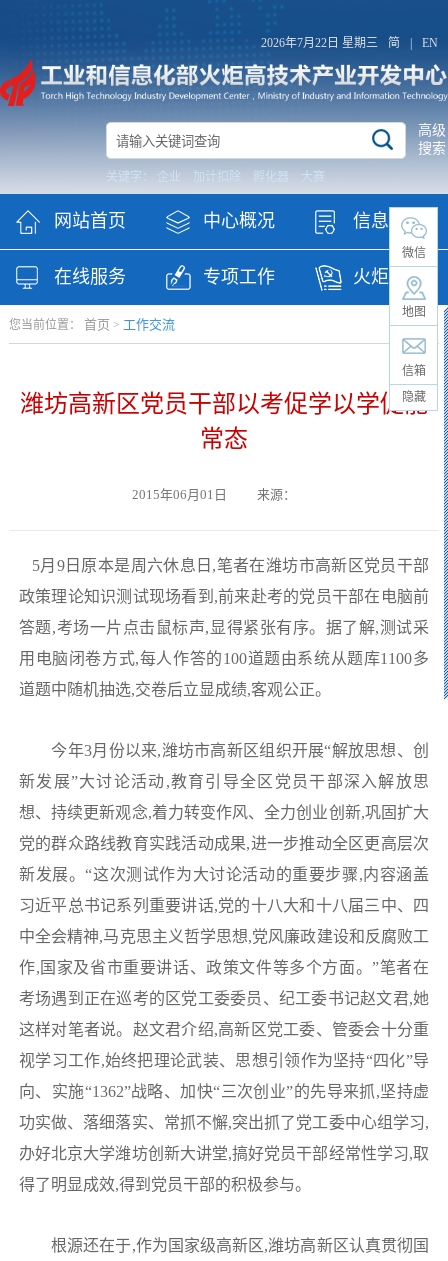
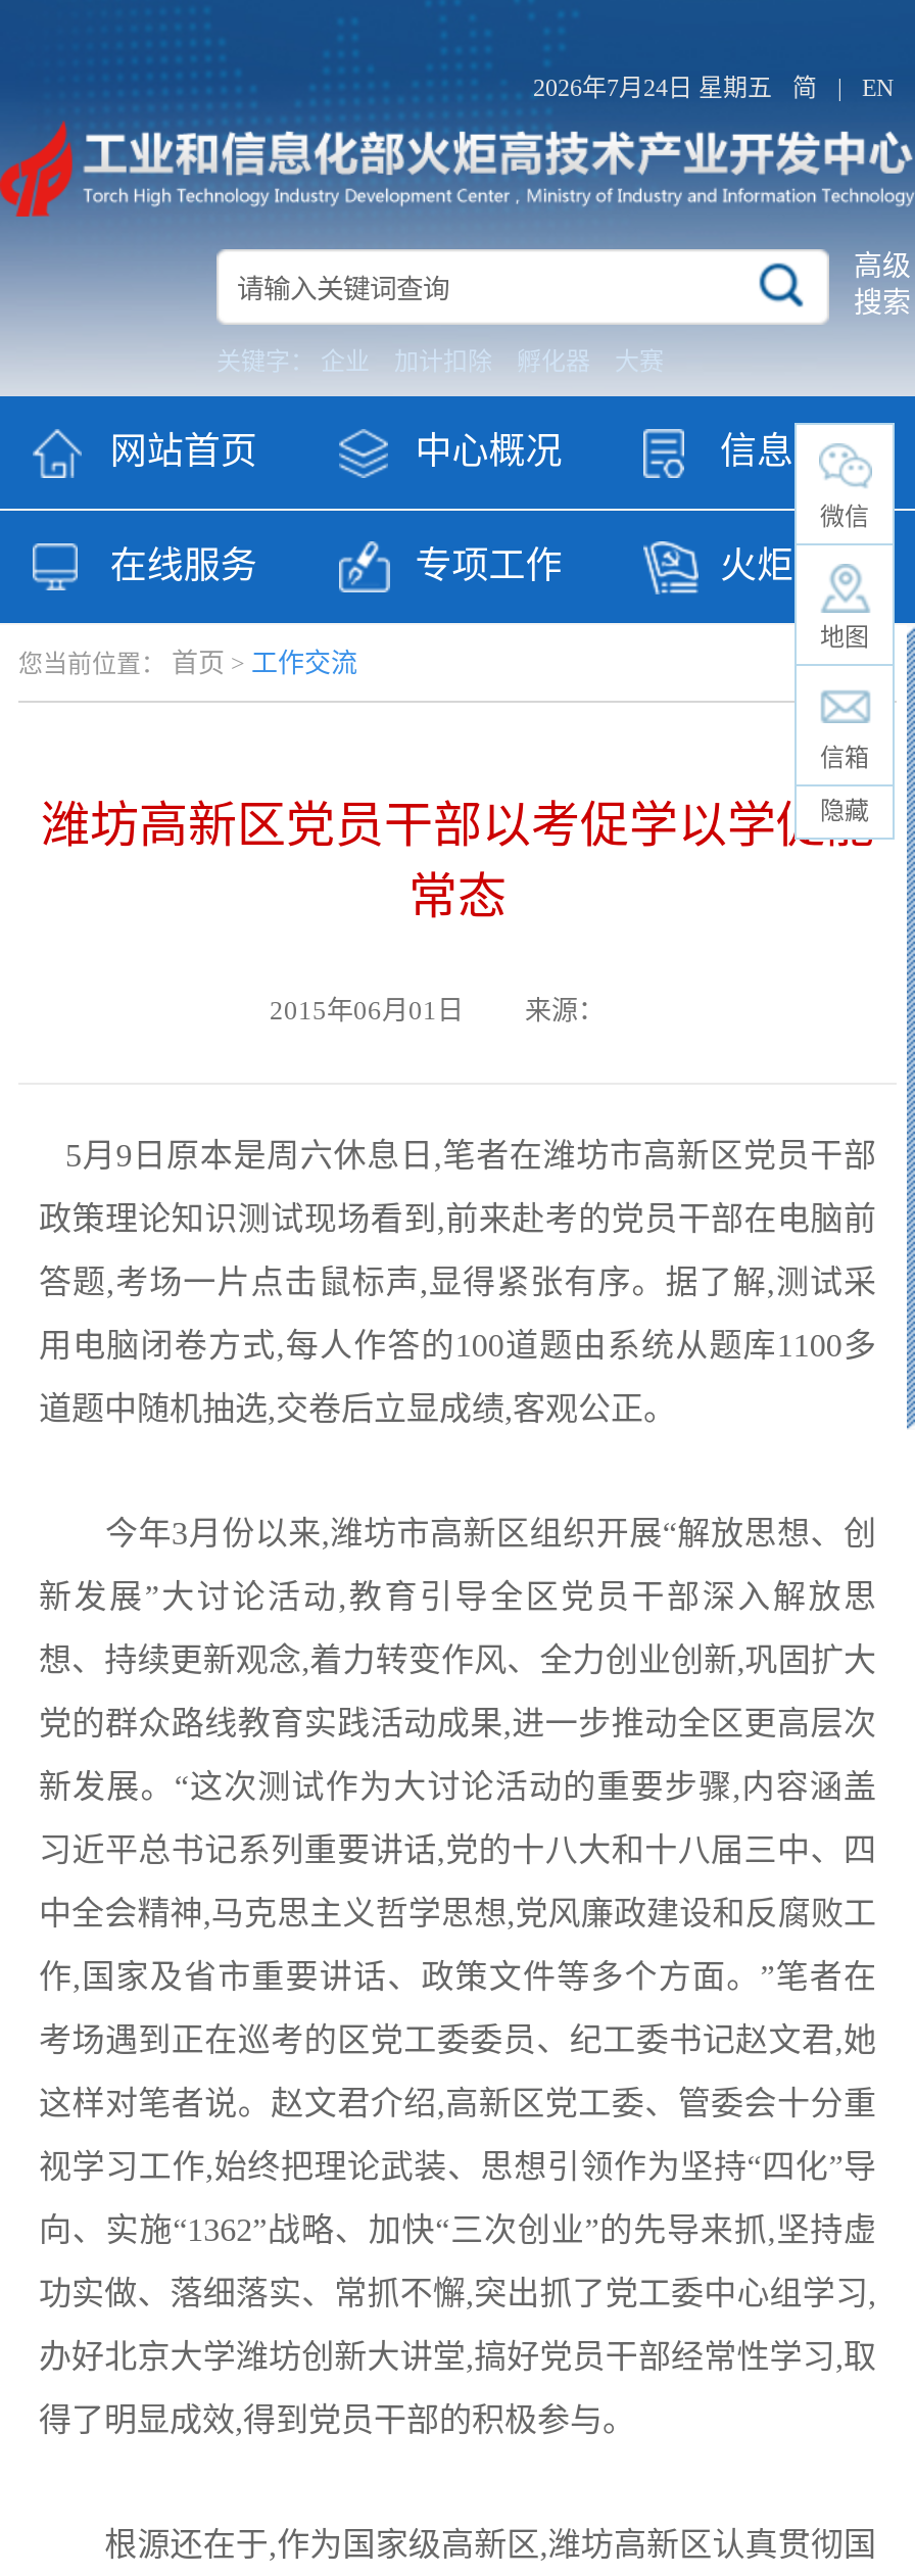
[261,36,378,50] 2026年7月22日 星期三 -> [533,74,772,102] 2026年7月24日 星期五

